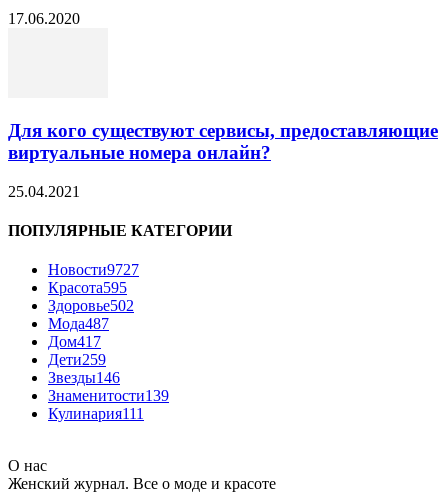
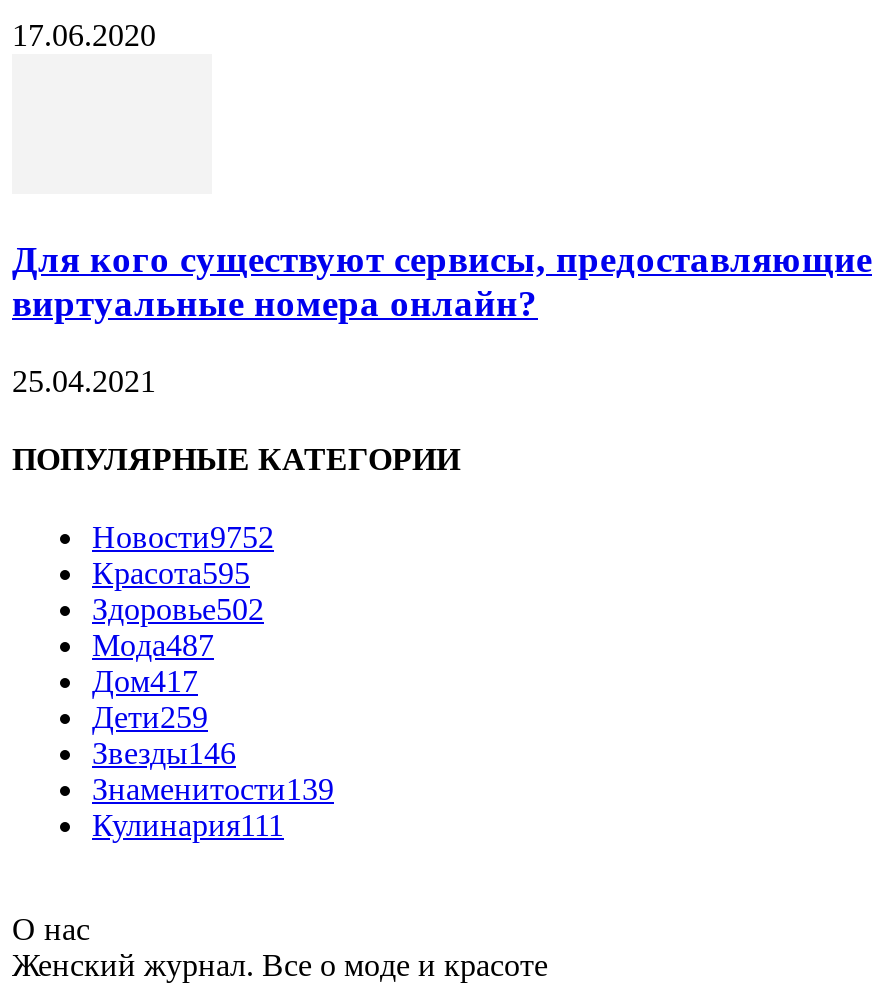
[48,261,139,278] Новости9727 -> [92,521,274,555] Новости9752

